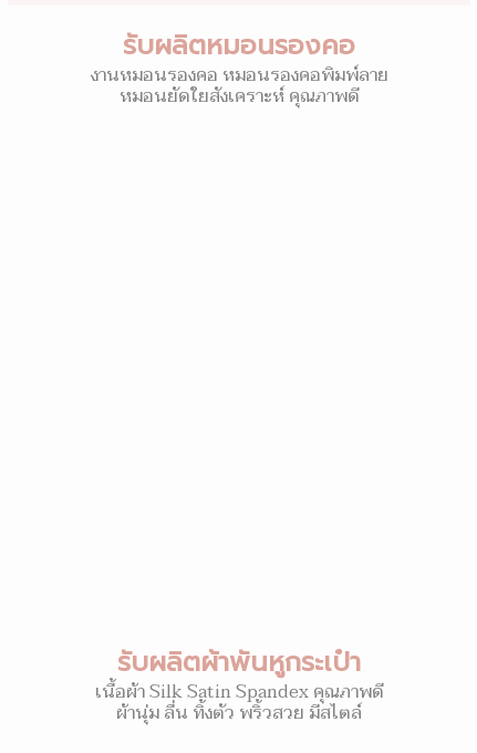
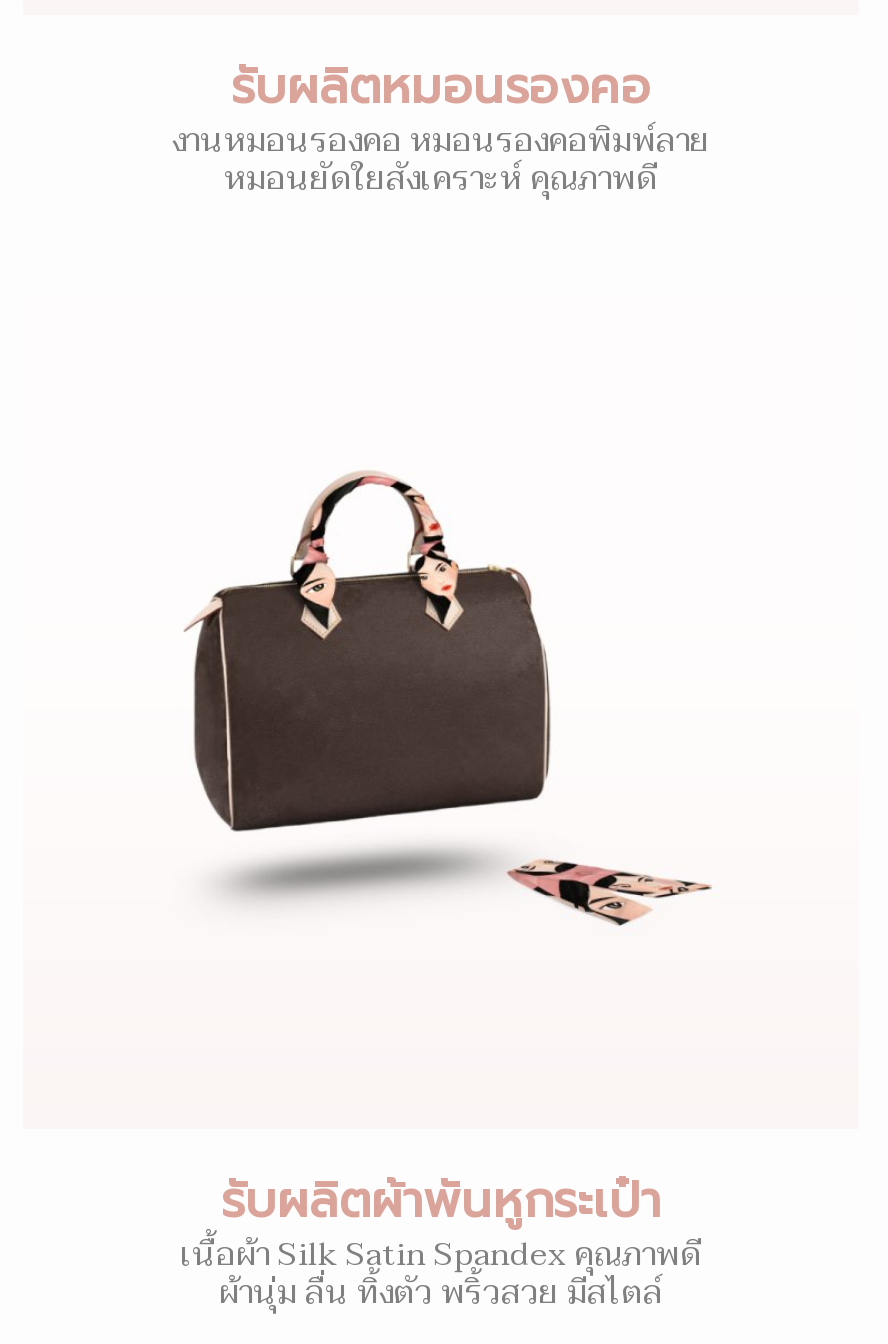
none -> [183,471,713,927] [image]

